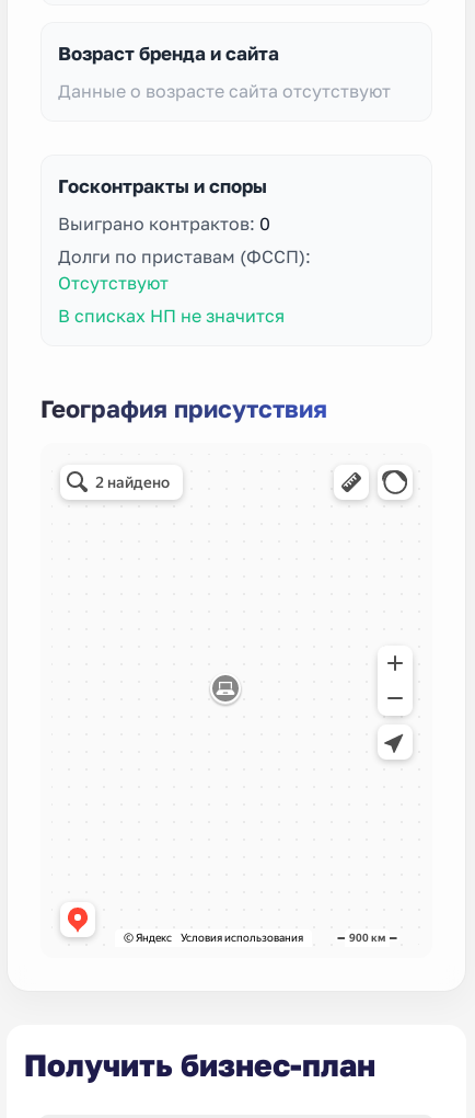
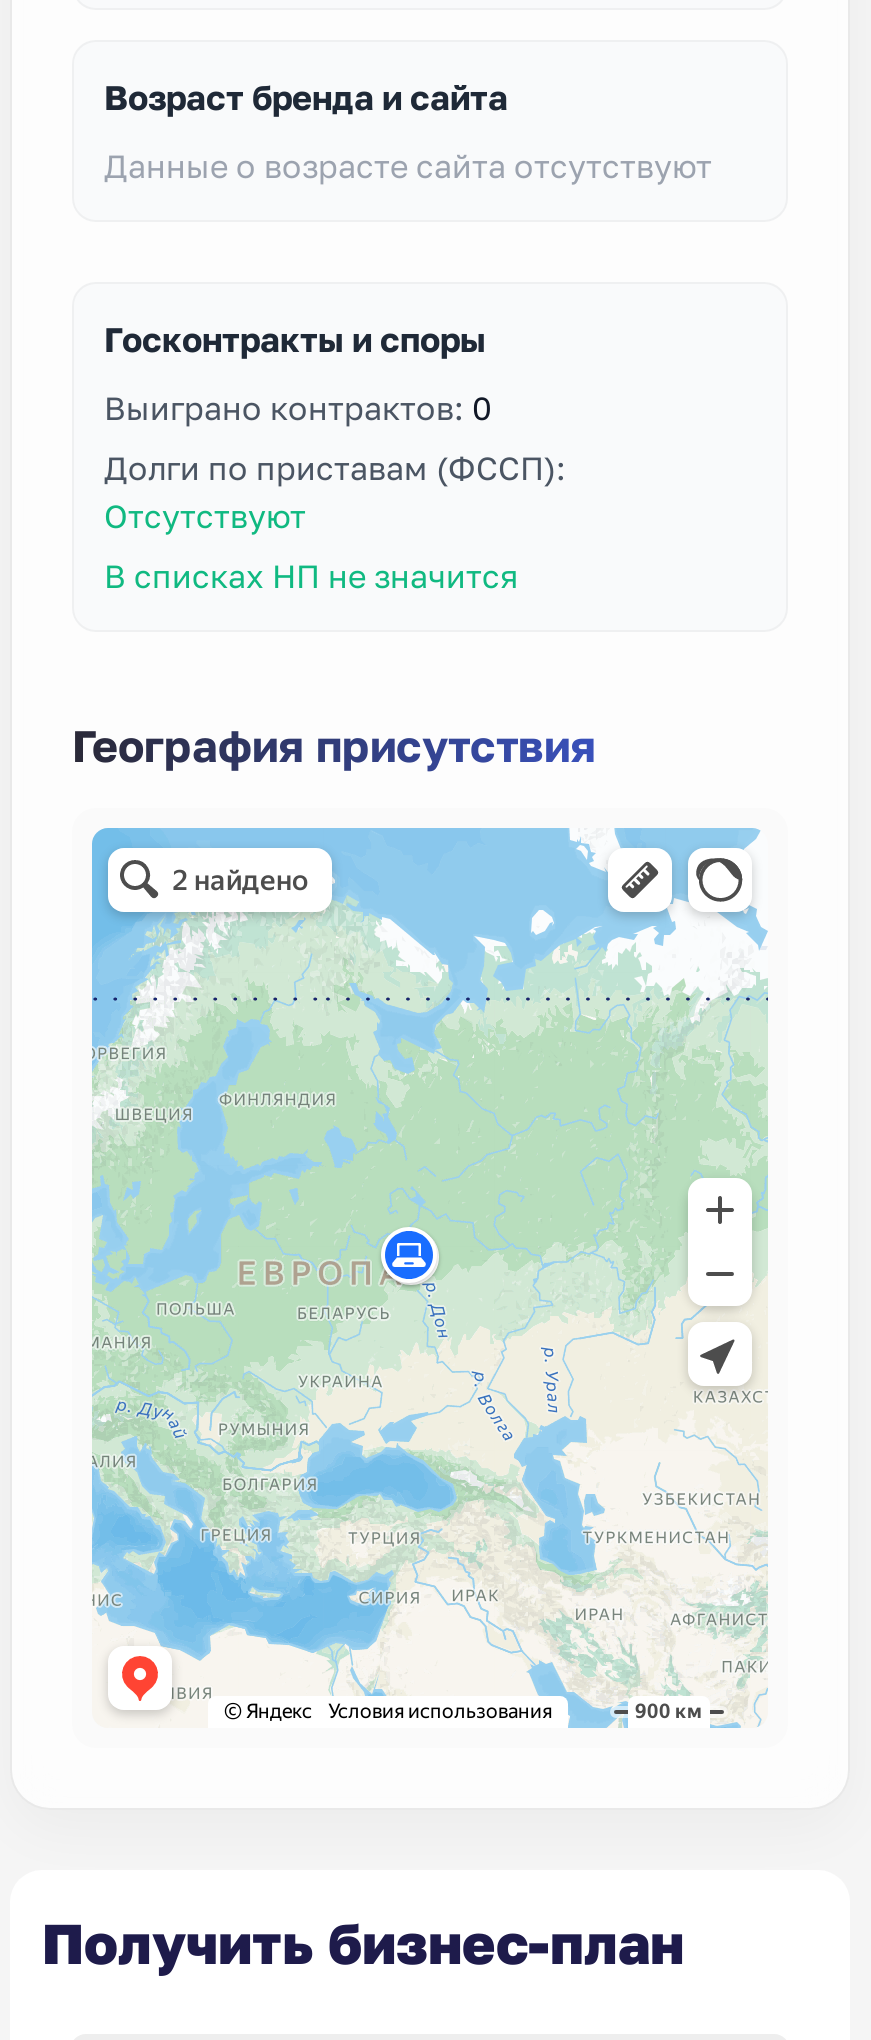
none -> [90,826,770,1730] [image]

